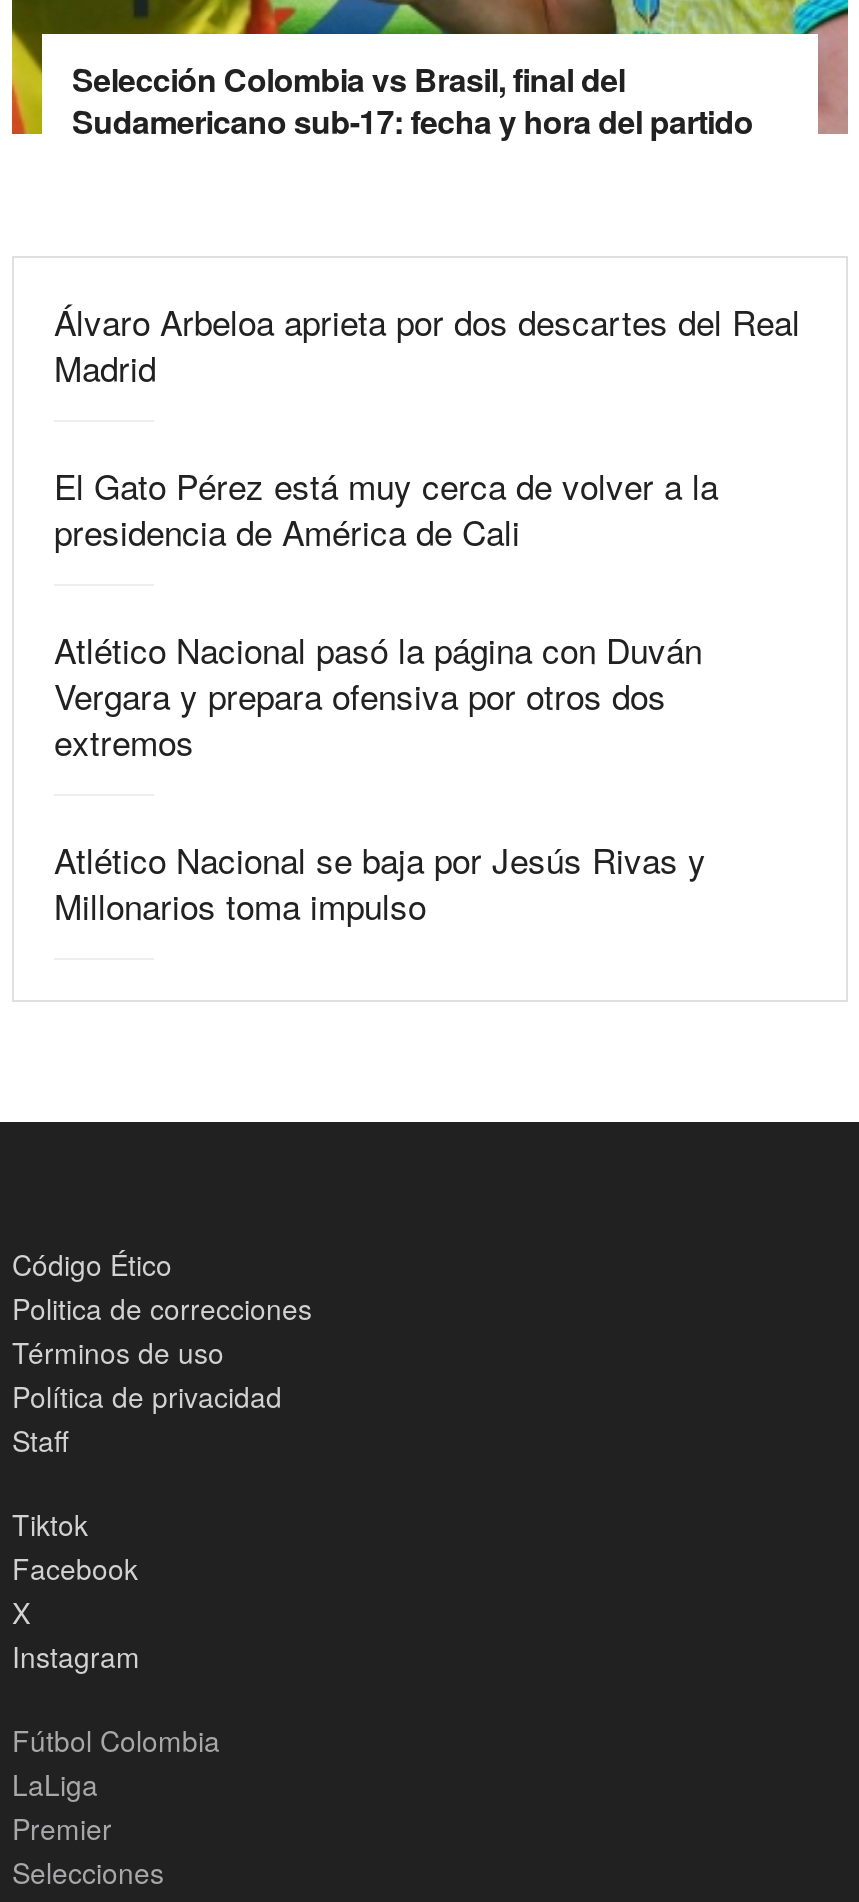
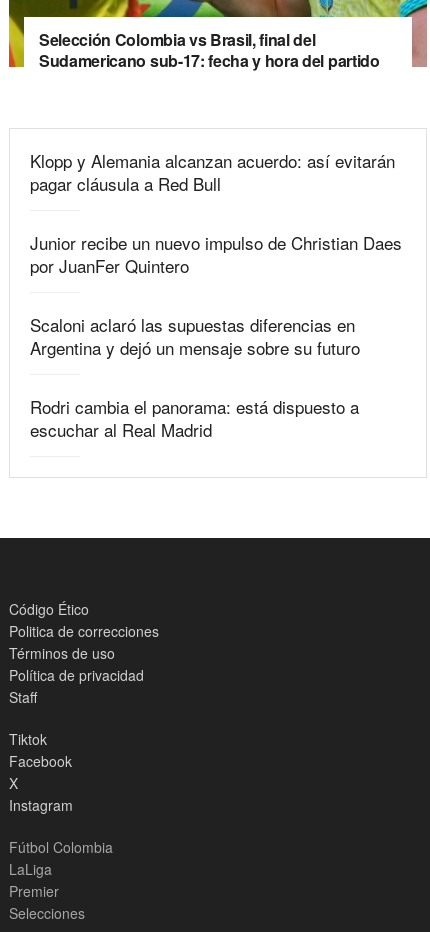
[54,296,800,392] Álvaro Arbeloa aprieta por dos descartes del Real | Madrid -> [30,148,395,196] Klopp y Alemania alcanzan acuerdo: así evitarán | pagar cláusula a Red Bull
[54,460,718,556] El Gato Pérez está muy cerca de volver a la | presidencia de América de Cali -> [30,230,402,278] Junior recibe un nuevo impulso de Christian Daes | por JuanFer Quintero
[54,624,702,766] Atlético Nacional pasó la página con Duván | Vergara y prepara ofensiva por otros dos | extremos -> [30,312,360,360] Scaloni aclaró las supuestas diferencias en | Argentina y dejó un mensaje sobre su futuro
[54,834,706,930] Atlético Nacional se baja por Jesús Rivas y | Millonarios toma impulso -> [30,394,359,442] Rodri cambia el panorama: está dispuesto a | escuchar al Real Madrid

